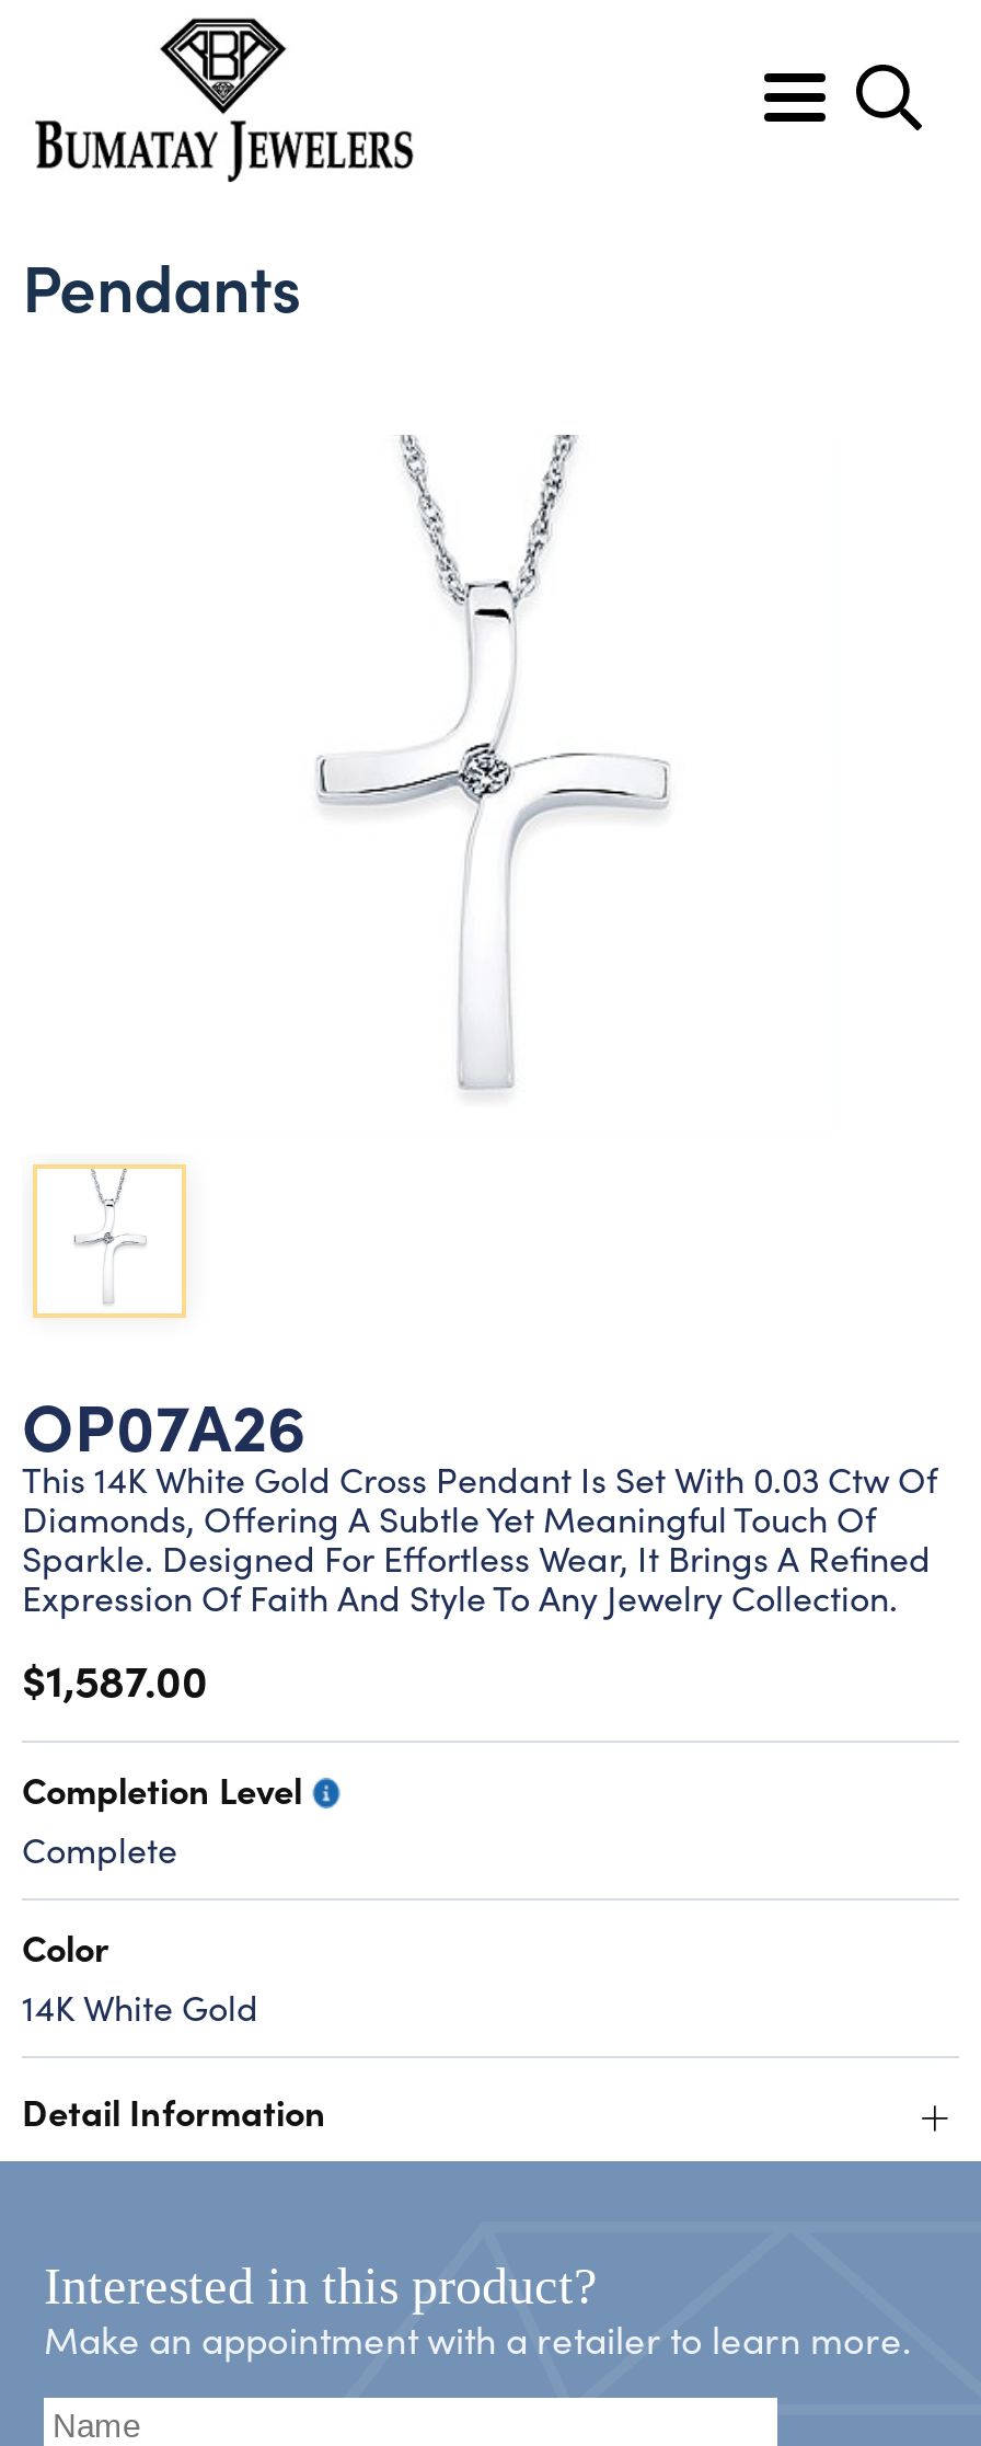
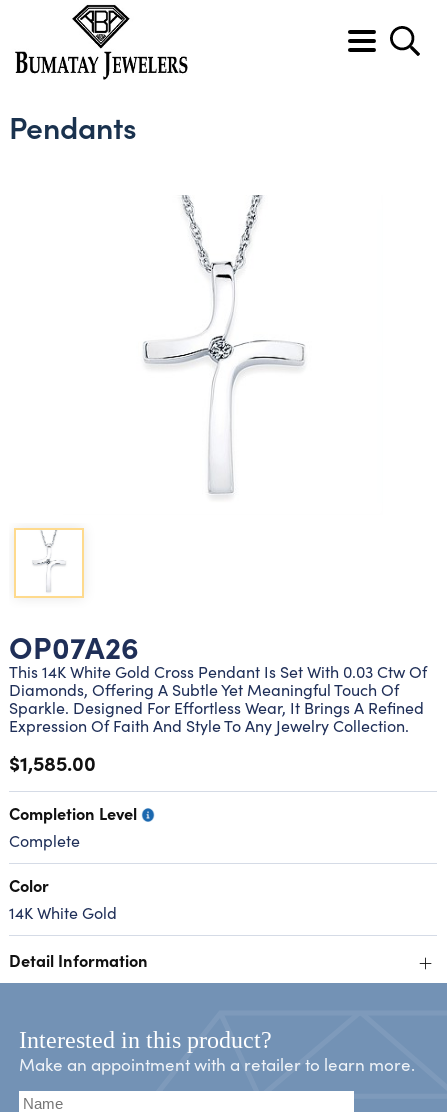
[22,1646,208,1708] $1,587.00 -> [9,748,96,776] $1,585.00

